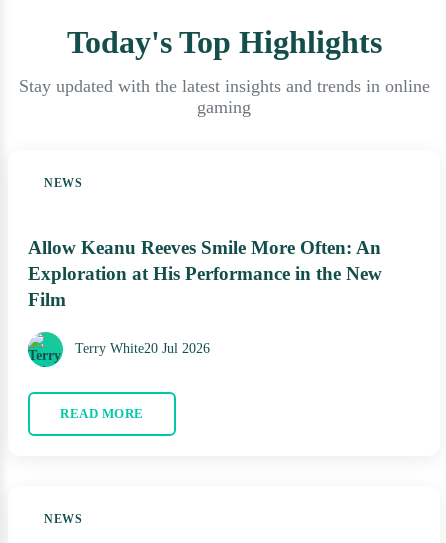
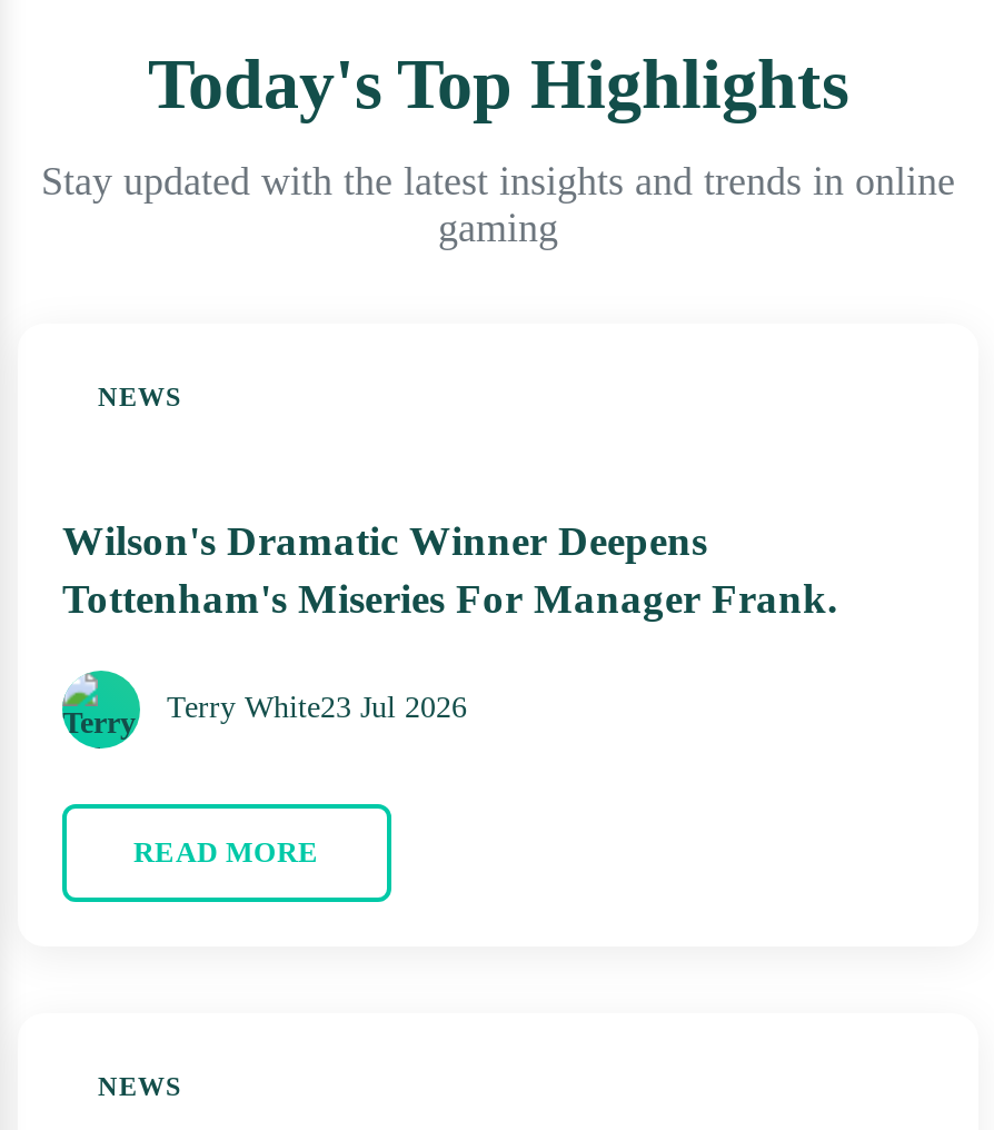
[28,237,382,310] Allow Keanu Reeves Smile More Often: An | Exploration at His Performance in the New | Film -> [62,518,838,622] Wilson's Dramatic Winner Deepens | Tottenham's Miseries For Manager Frank.
[75,341,210,356] Terry White20 Jul 2026 -> [167,692,467,725] Terry White23 Jul 2026

